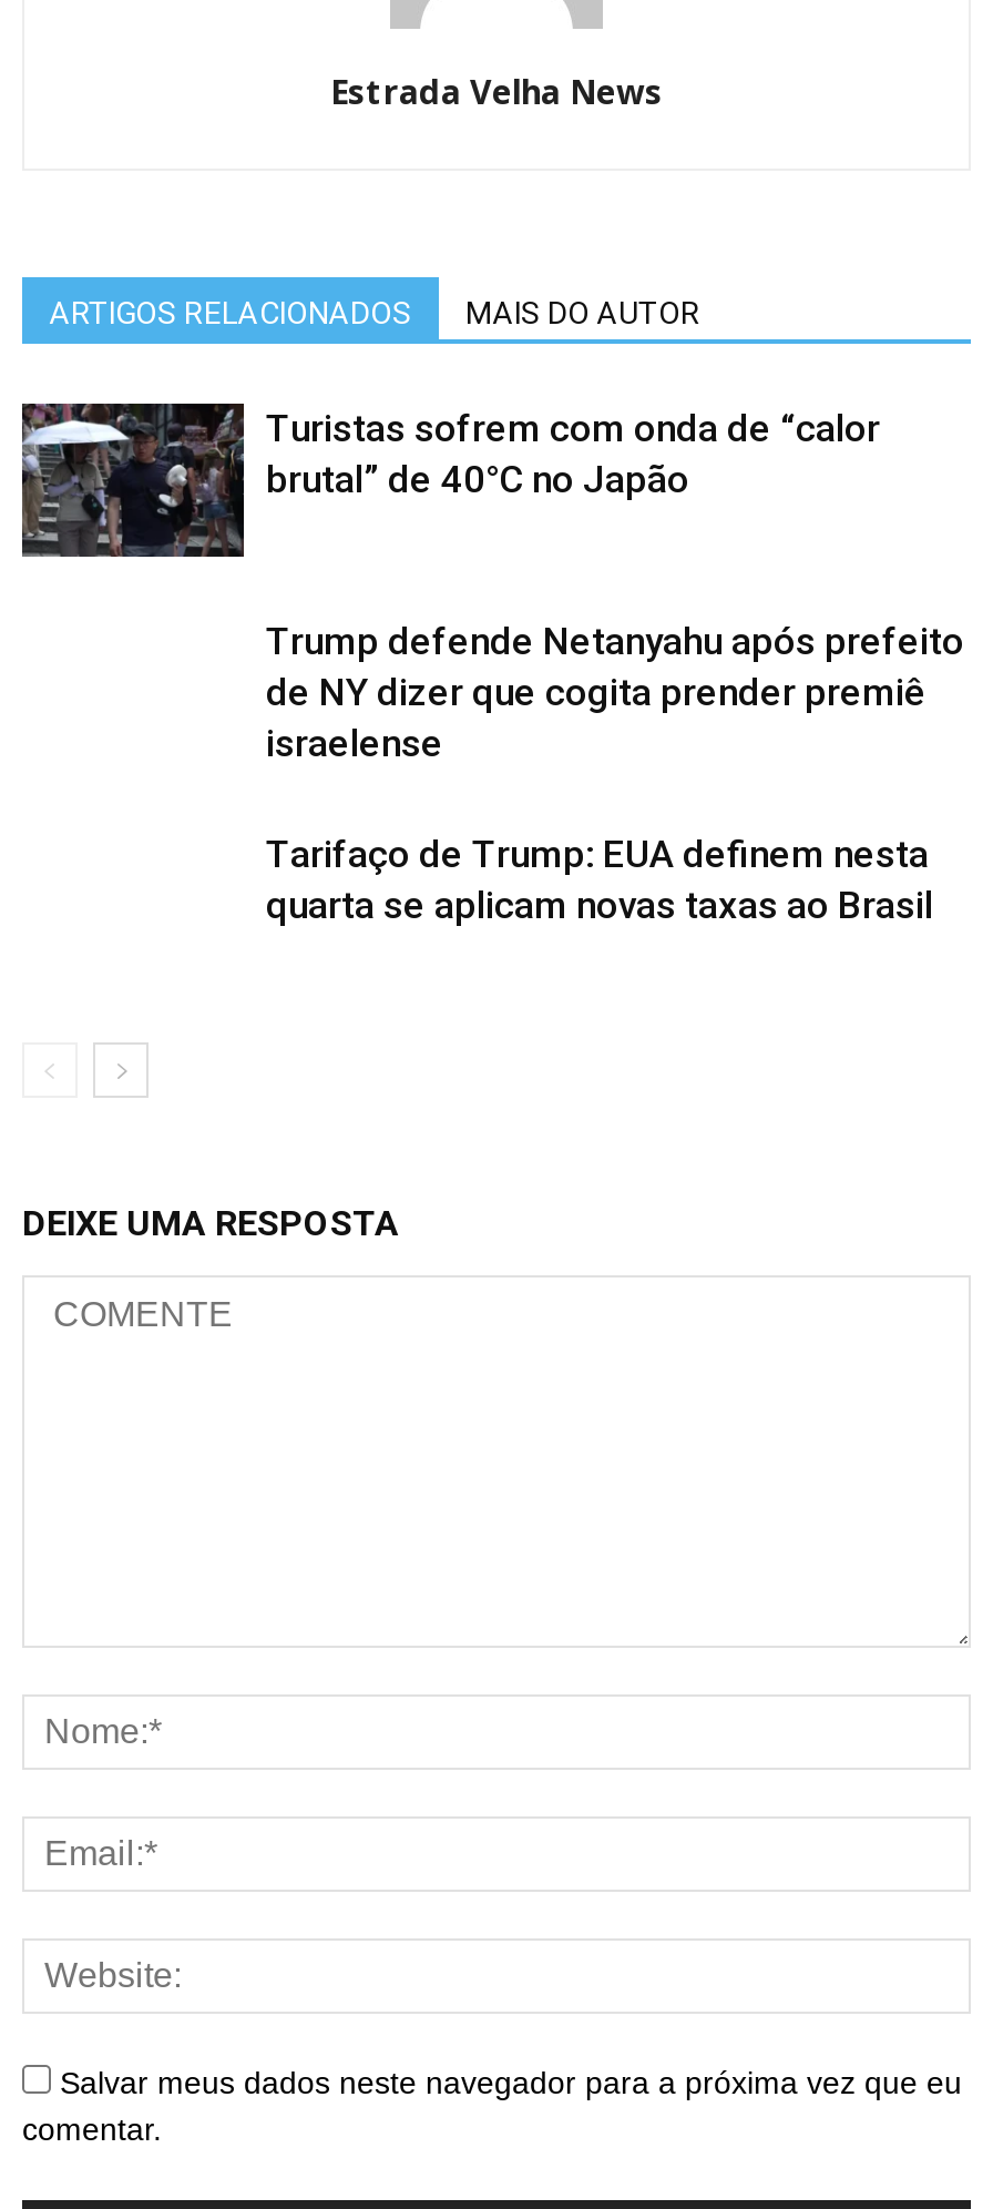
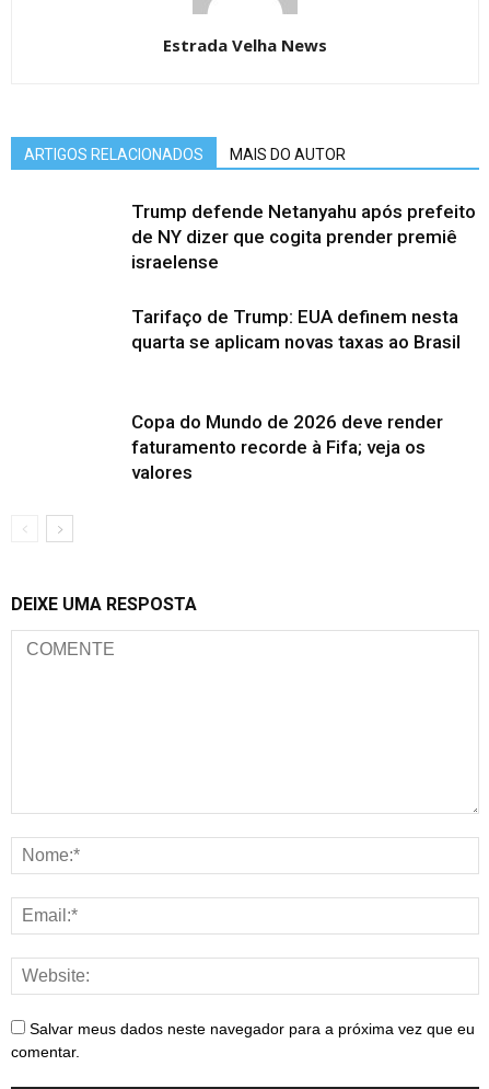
[20,401,880,559] [image] | Turistas sofrem com onda de “calor | brutal” de 40°C no Japão -> none
moved [266,619,964,927] -> [131,200,476,353]: Trump defende Netanyahu após prefeito | de NY dizer que cogita prender premiê | israelense | Tarifaço de Trump: EUA definem nesta | quarta se aplicam novas taxas ao Brasil
none -> [131,411,443,483] Copa do Mundo de 2026 deve render | faturamento recorde à Fifa; veja os | valores

